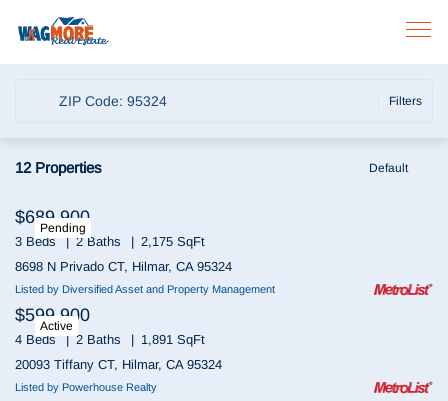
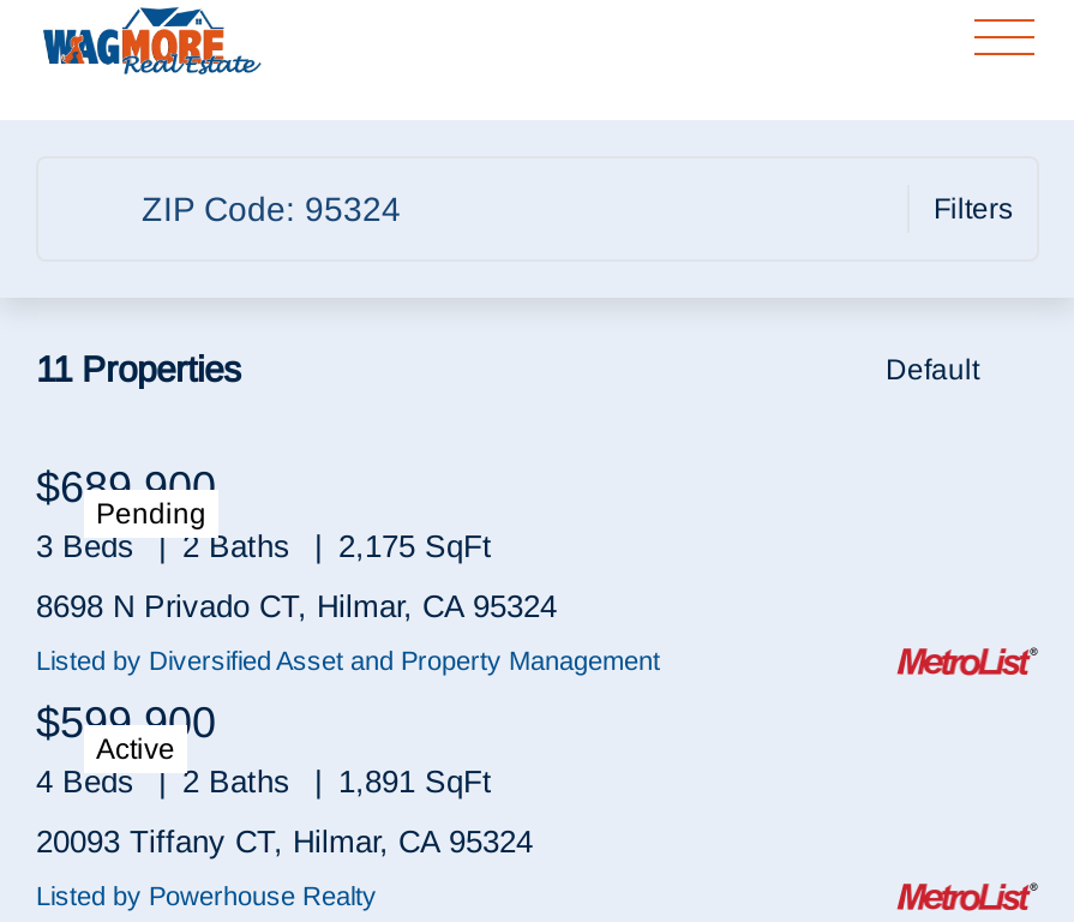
[15,159,102,176] 12 Properties -> [36,348,242,389] 11 Properties

